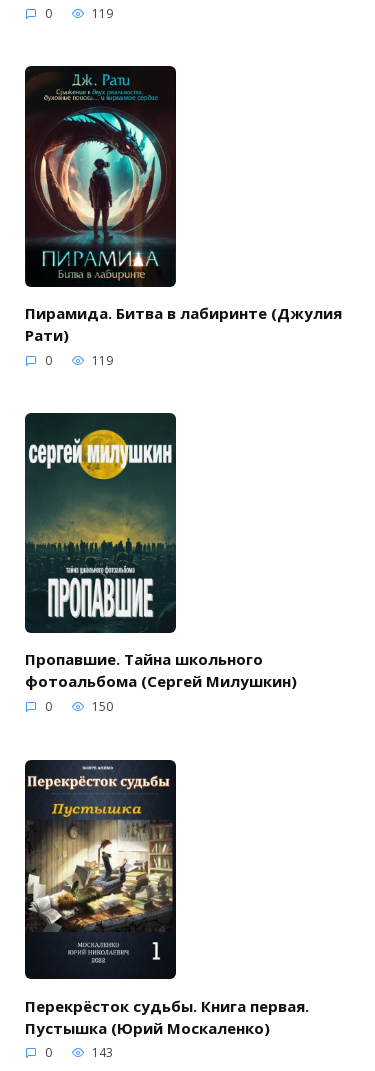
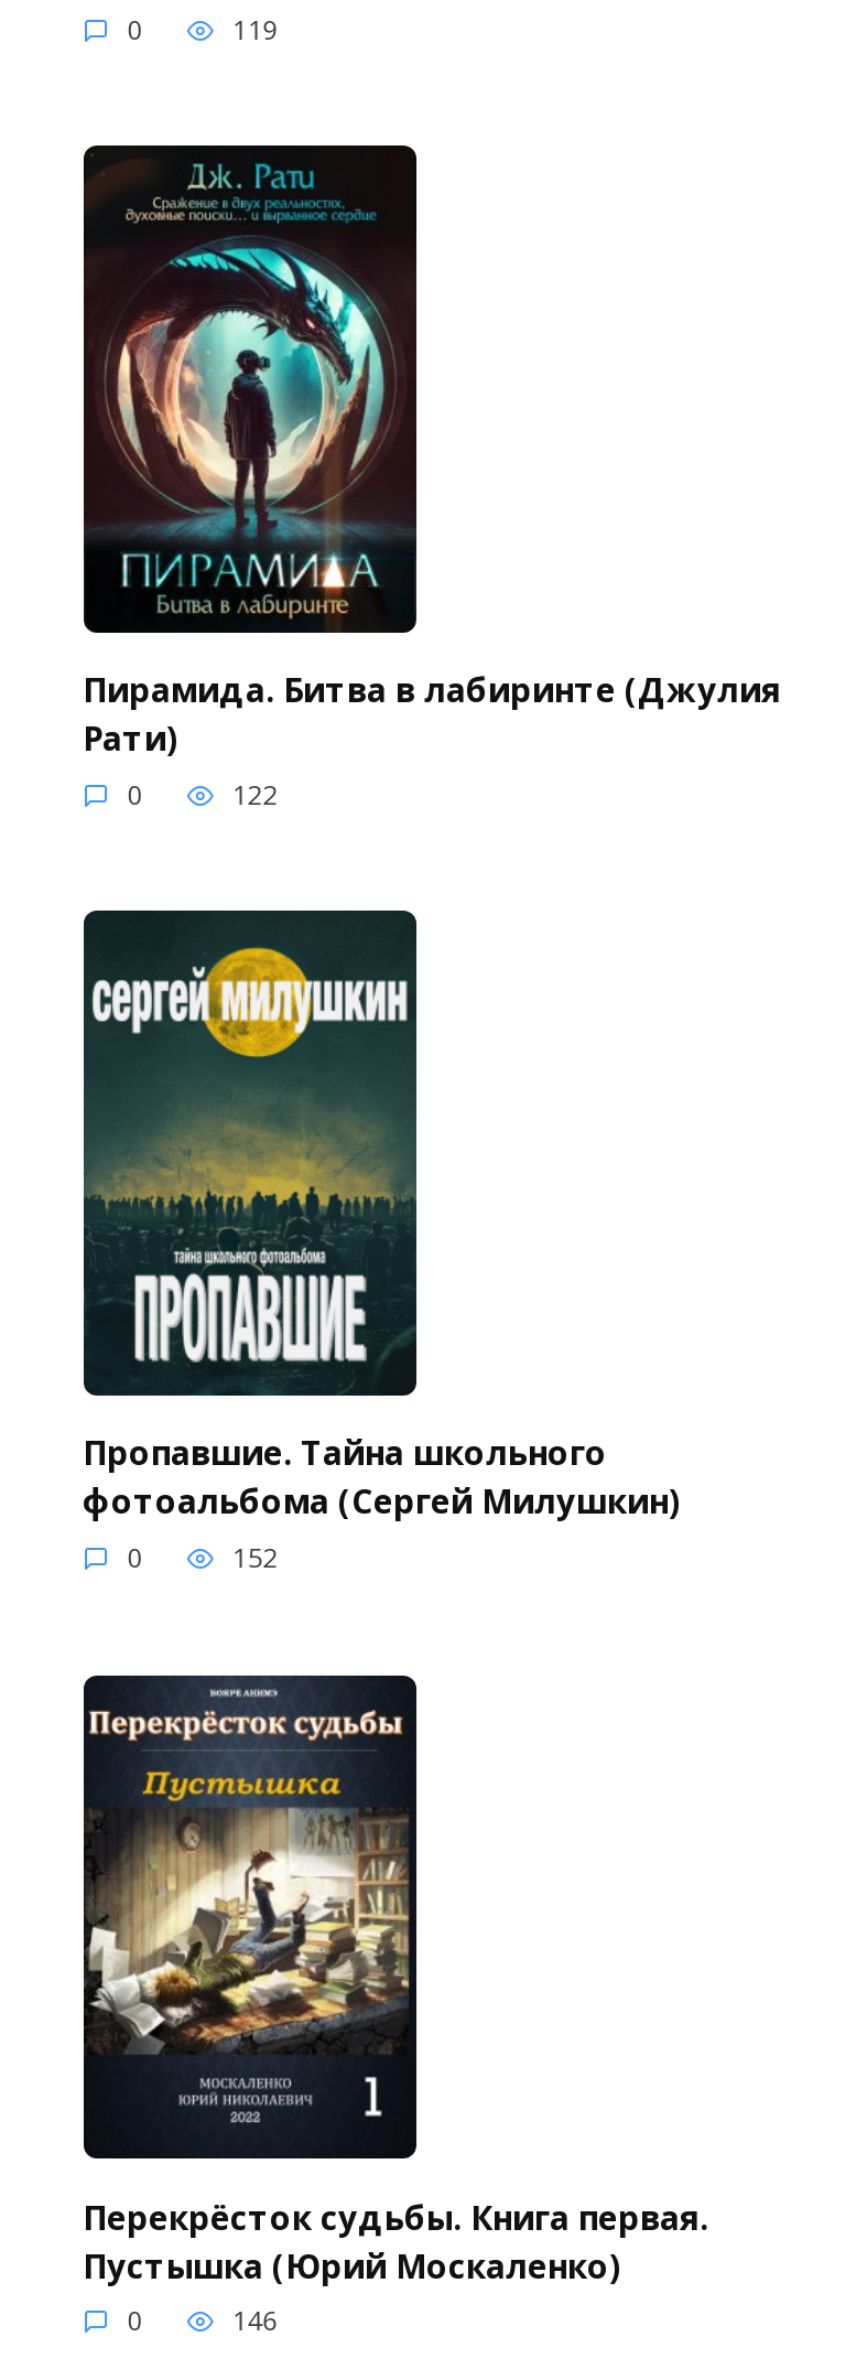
[92,352,113,369] 119 -> [232,776,278,813] 122
[92,698,113,715] 150 -> [232,1539,278,1576] 152
[92,1044,113,1061] 143 -> [232,2302,278,2340] 146

